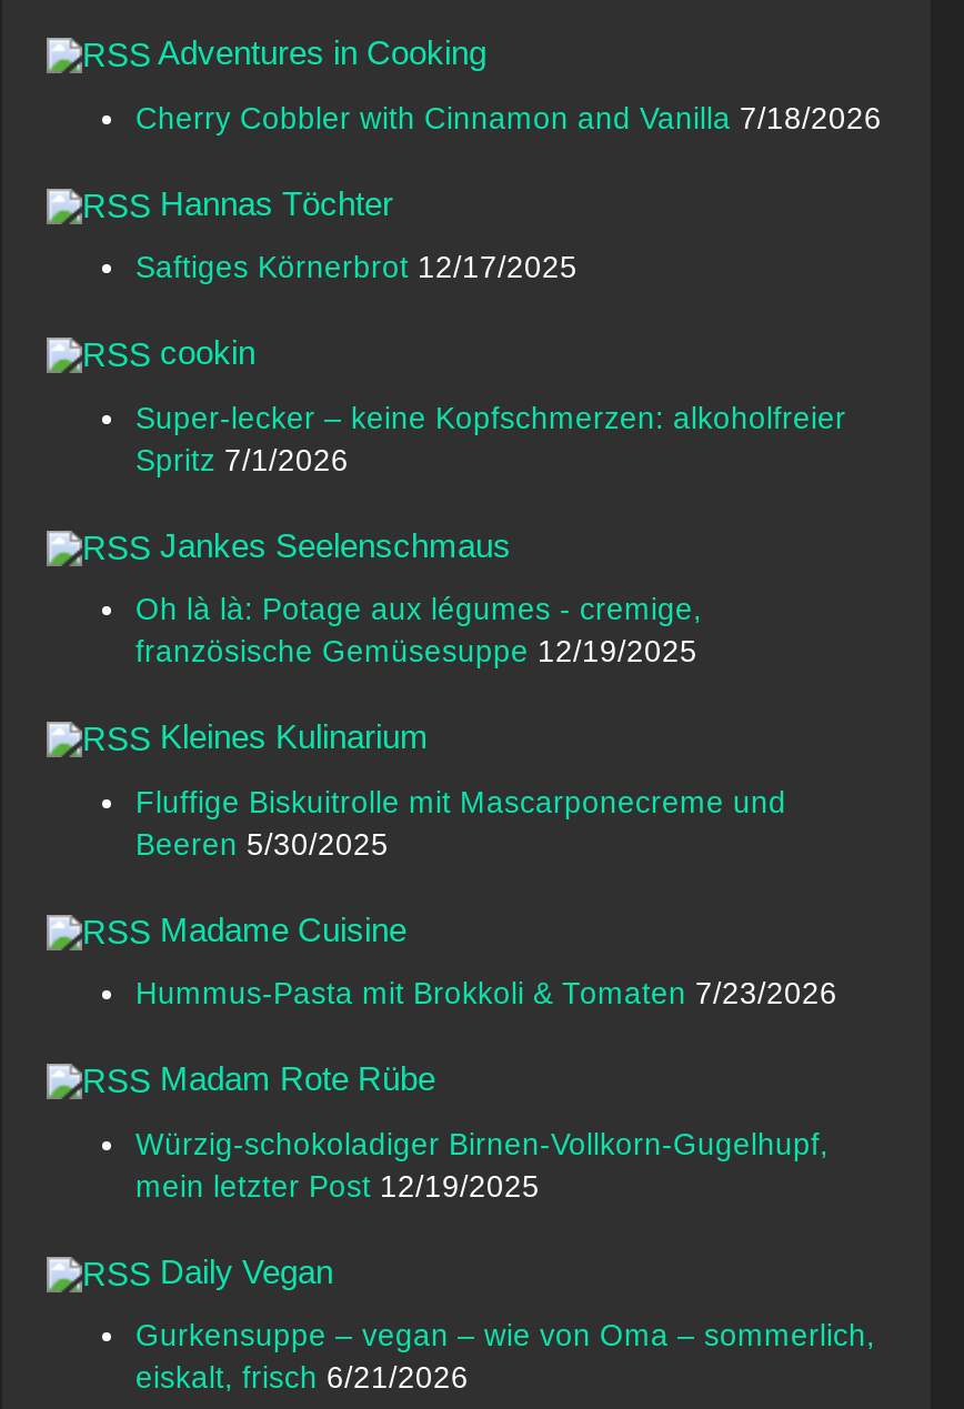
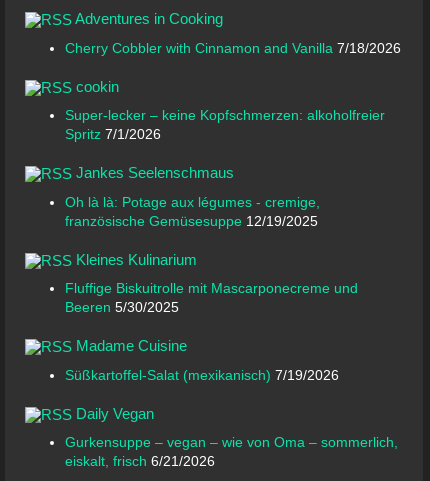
[135,184,578,285] Hannas Töchter | Saftiges Körnerbrot 12/17/2025 -> none
[135,978,837,1203] Hummus-Pasta mit Brokkoli & Tomaten 7/23/2026 | Madam Rote Rübe | Würzig-schokoladiger Birnen-Vollkorn-Gugelhupf, | mein letzter Post 12/19/2025 -> [65,368,339,383] Süßkartoffel-Salat (mexikanisch) 7/19/2026

